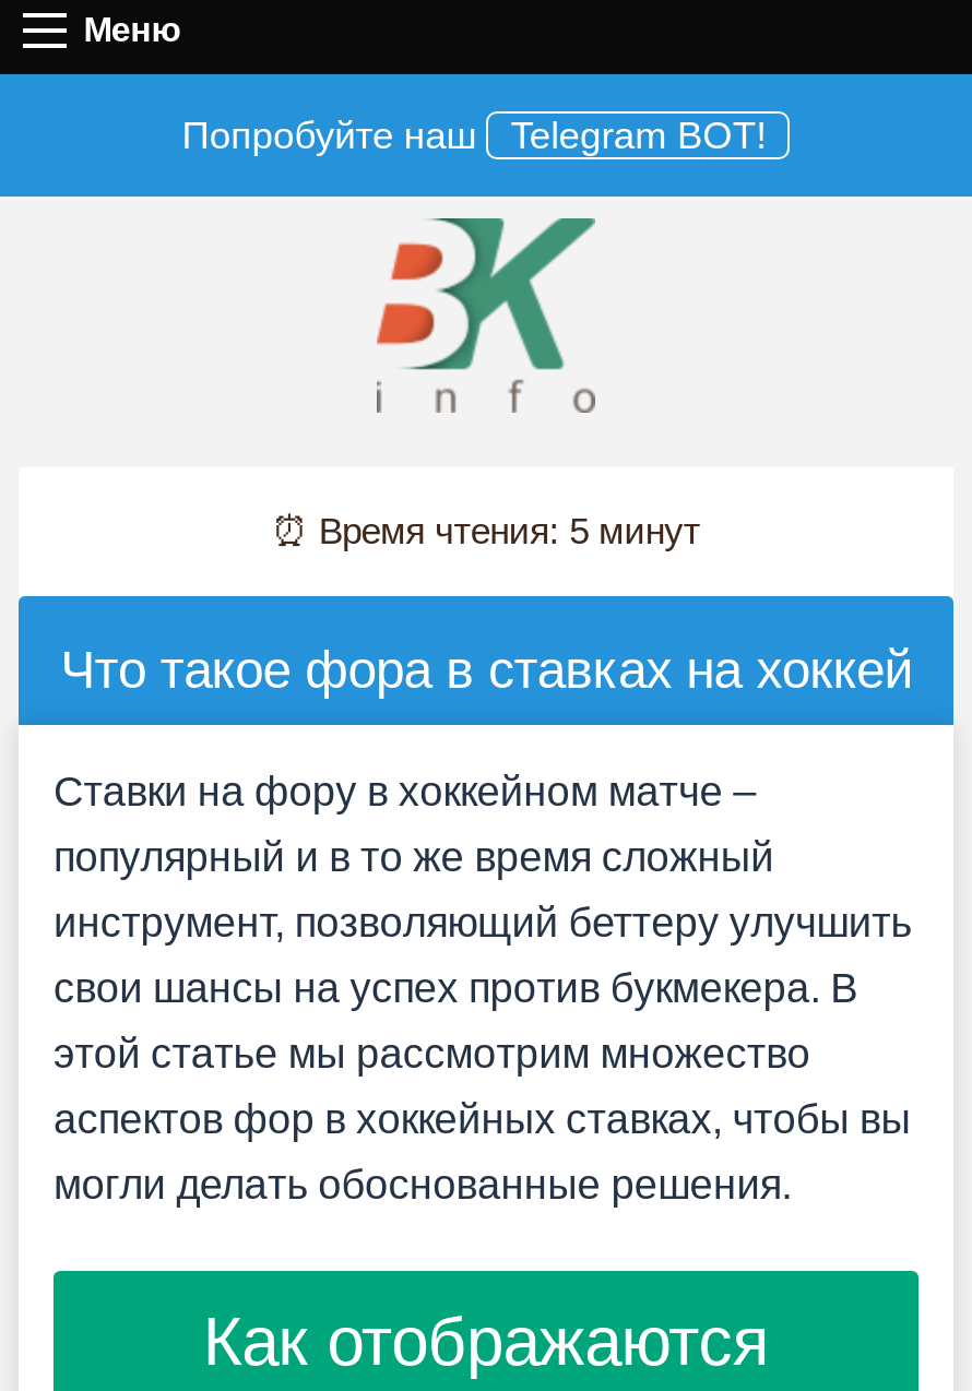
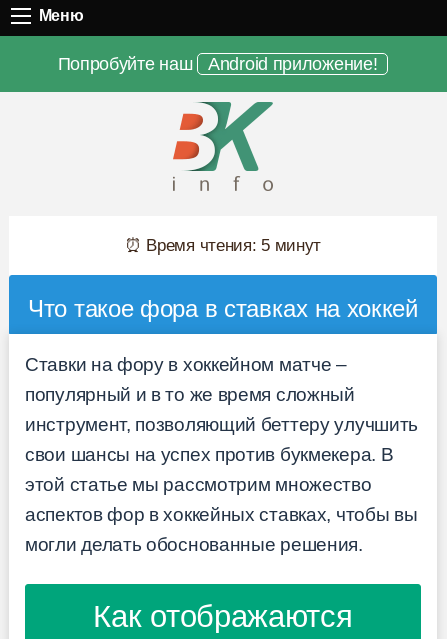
[182,113,766,157] Попробуйте наш Telegram BOT! -> [58,54,377,74] Попробуйте наш Android приложение!

